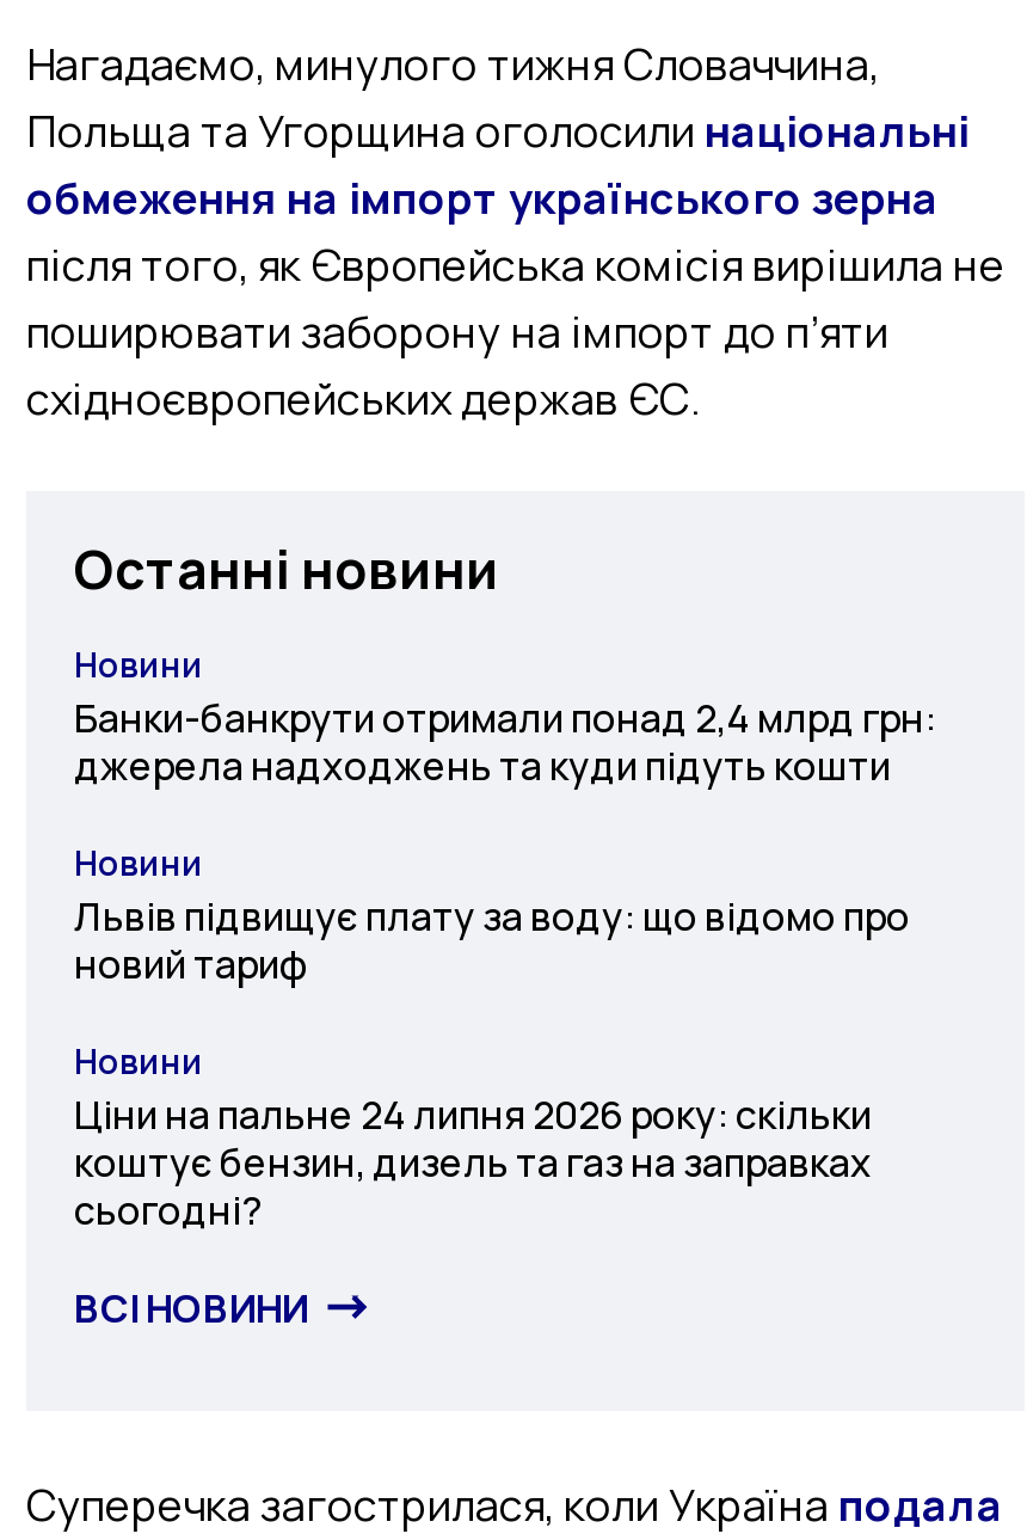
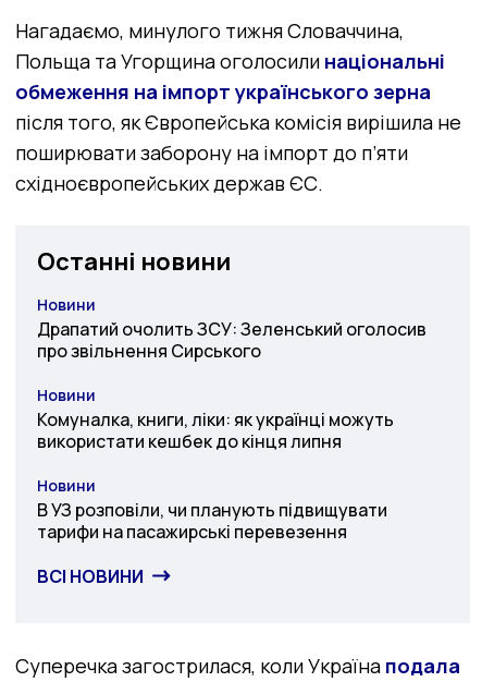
[74,691,936,792] Банки-банкрути отримали понад 2,4 млрд грн: | джерела надходжень та куди підуть кошти -> [37,317,427,363] Драпатий очолить ЗСУ: Зеленський оголосив | про звільнення Сирського
[74,890,910,990] Львів підвищує плату за воду: що відомо про | новий тариф -> [37,407,394,453] Комуналка, книги, ліки: як українці можуть | використати кешбек до кінця липня
[74,1088,872,1236] Ціни на пальне 24 липня 2026 року: скільки | коштує бензин, дизель та газ на заправках | сьогодні? -> [37,498,387,543] В УЗ розповіли, чи планують підвищувати | тарифи на пасажирські перевезення

